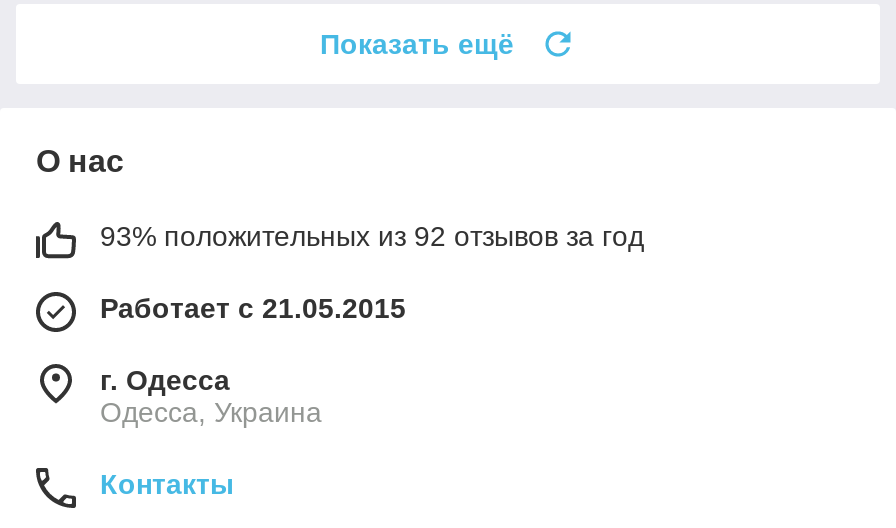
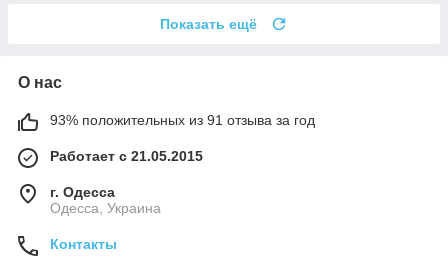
[100,220,644,252] 93% положительных из 92 отзывов за год -> [50,112,315,128] 93% положительных из 91 отзыва за год

